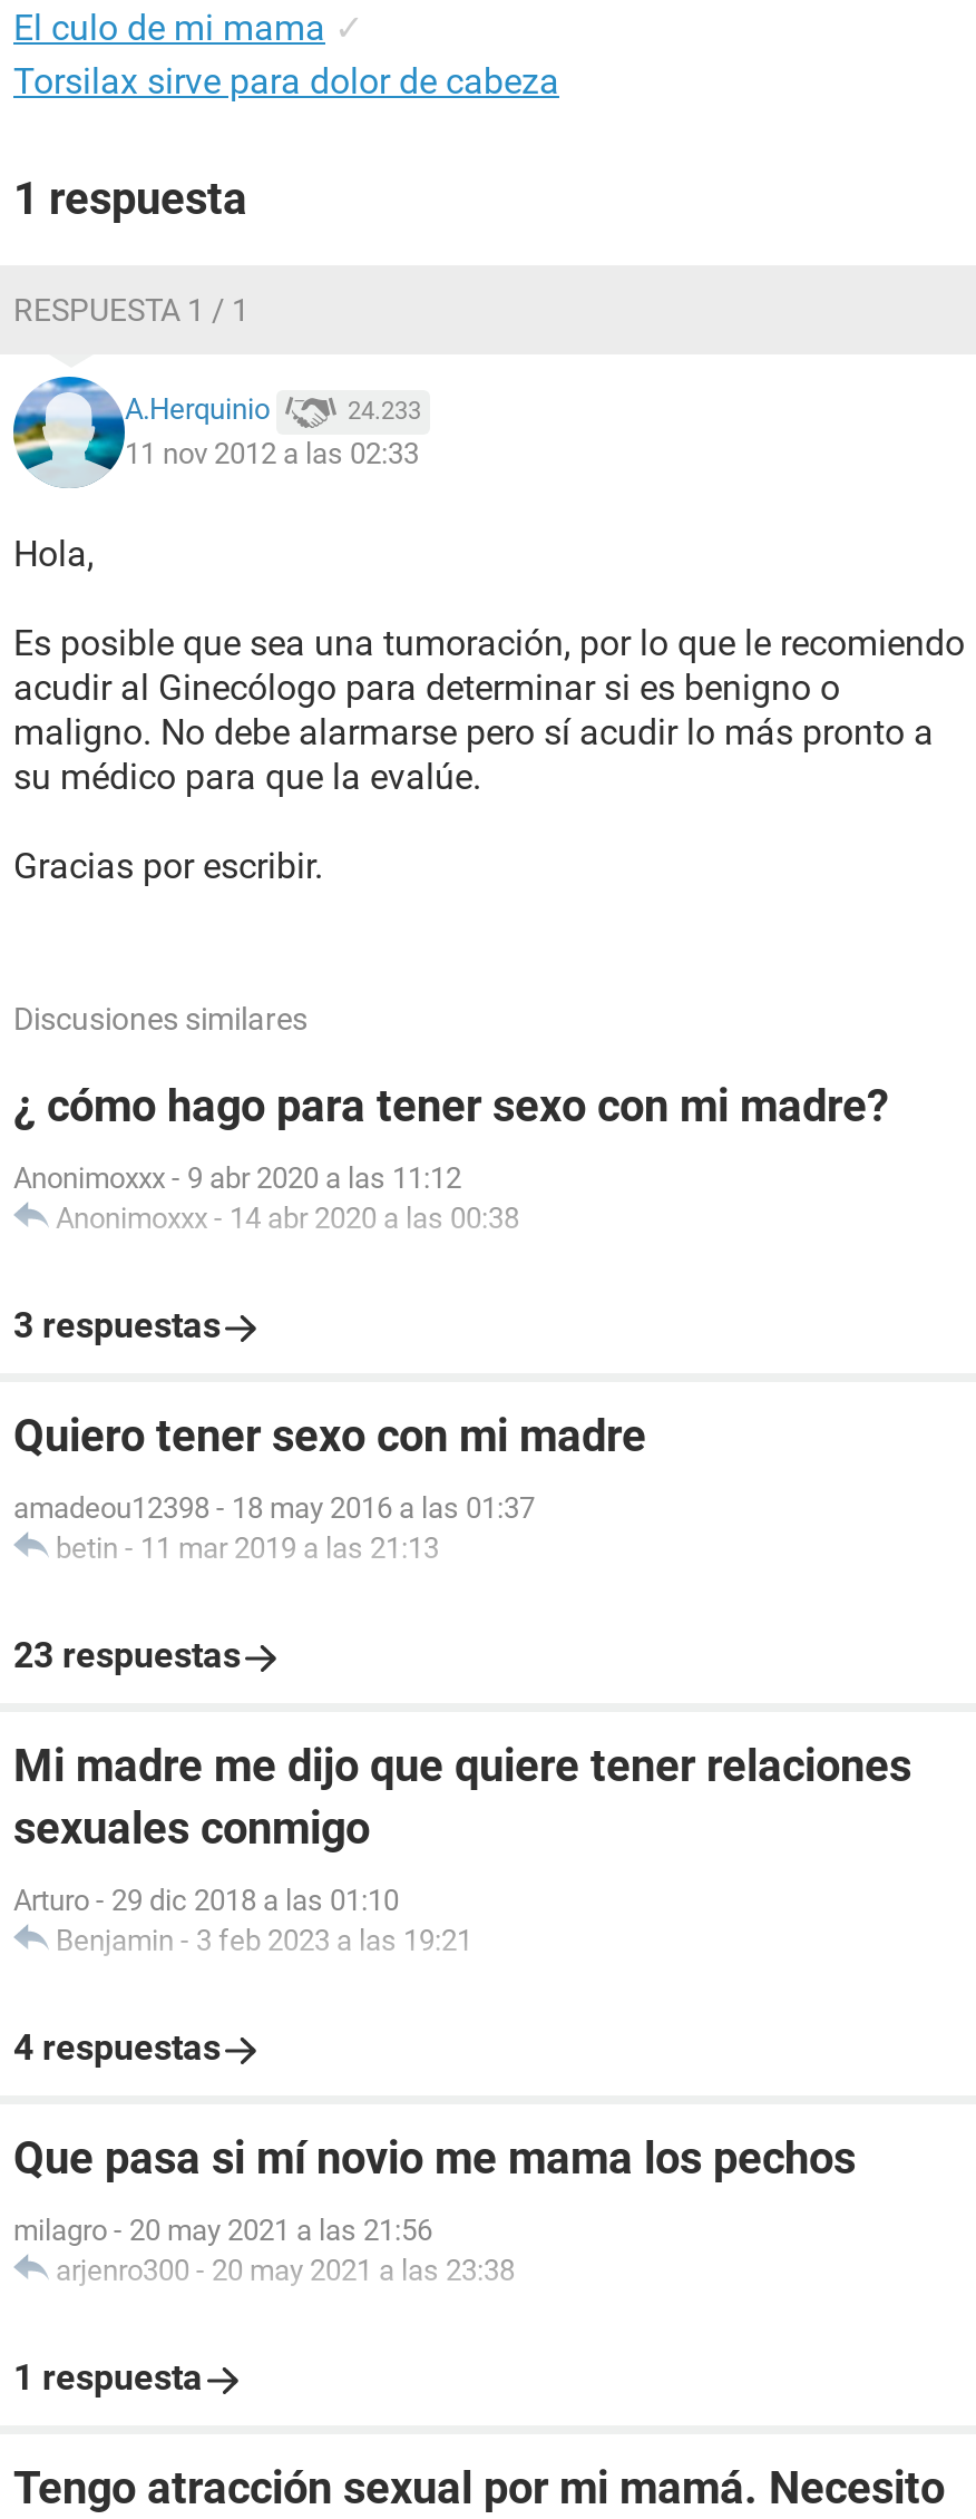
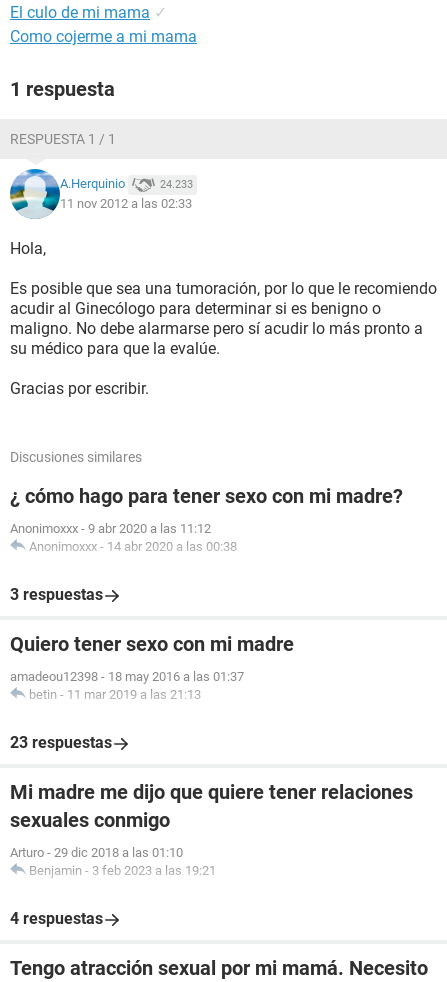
[13,60,559,103] Torsilax sirve para dolor de cabeza -> [10,27,197,46] Como cojerme a mi mama
[13,2131,856,2399] Que pasa si mí novio me mama los pechos | milagro - 20 may 2021 a las 21:56 | arjenro300 - 20 may 2021 a las 23:38 | 1 respuesta -> none

